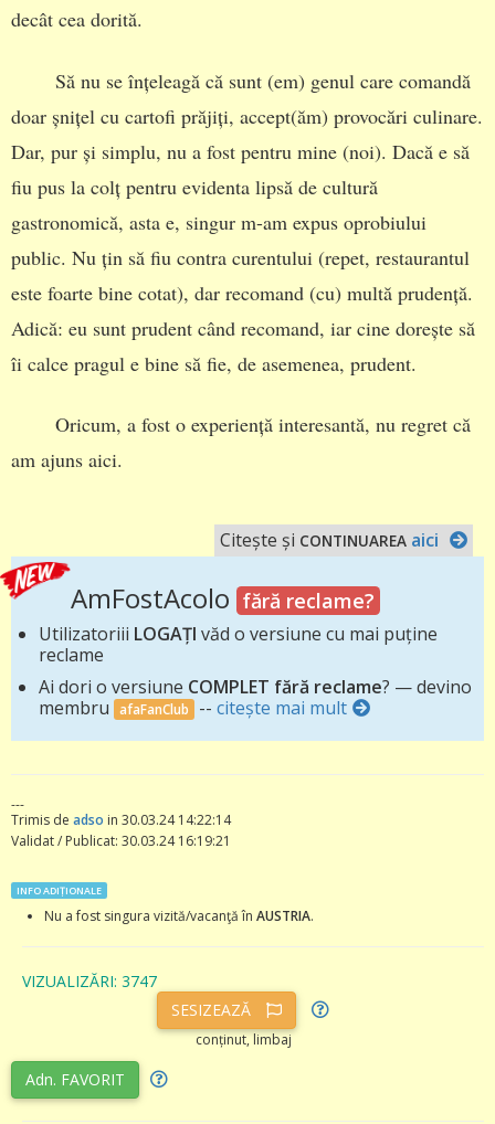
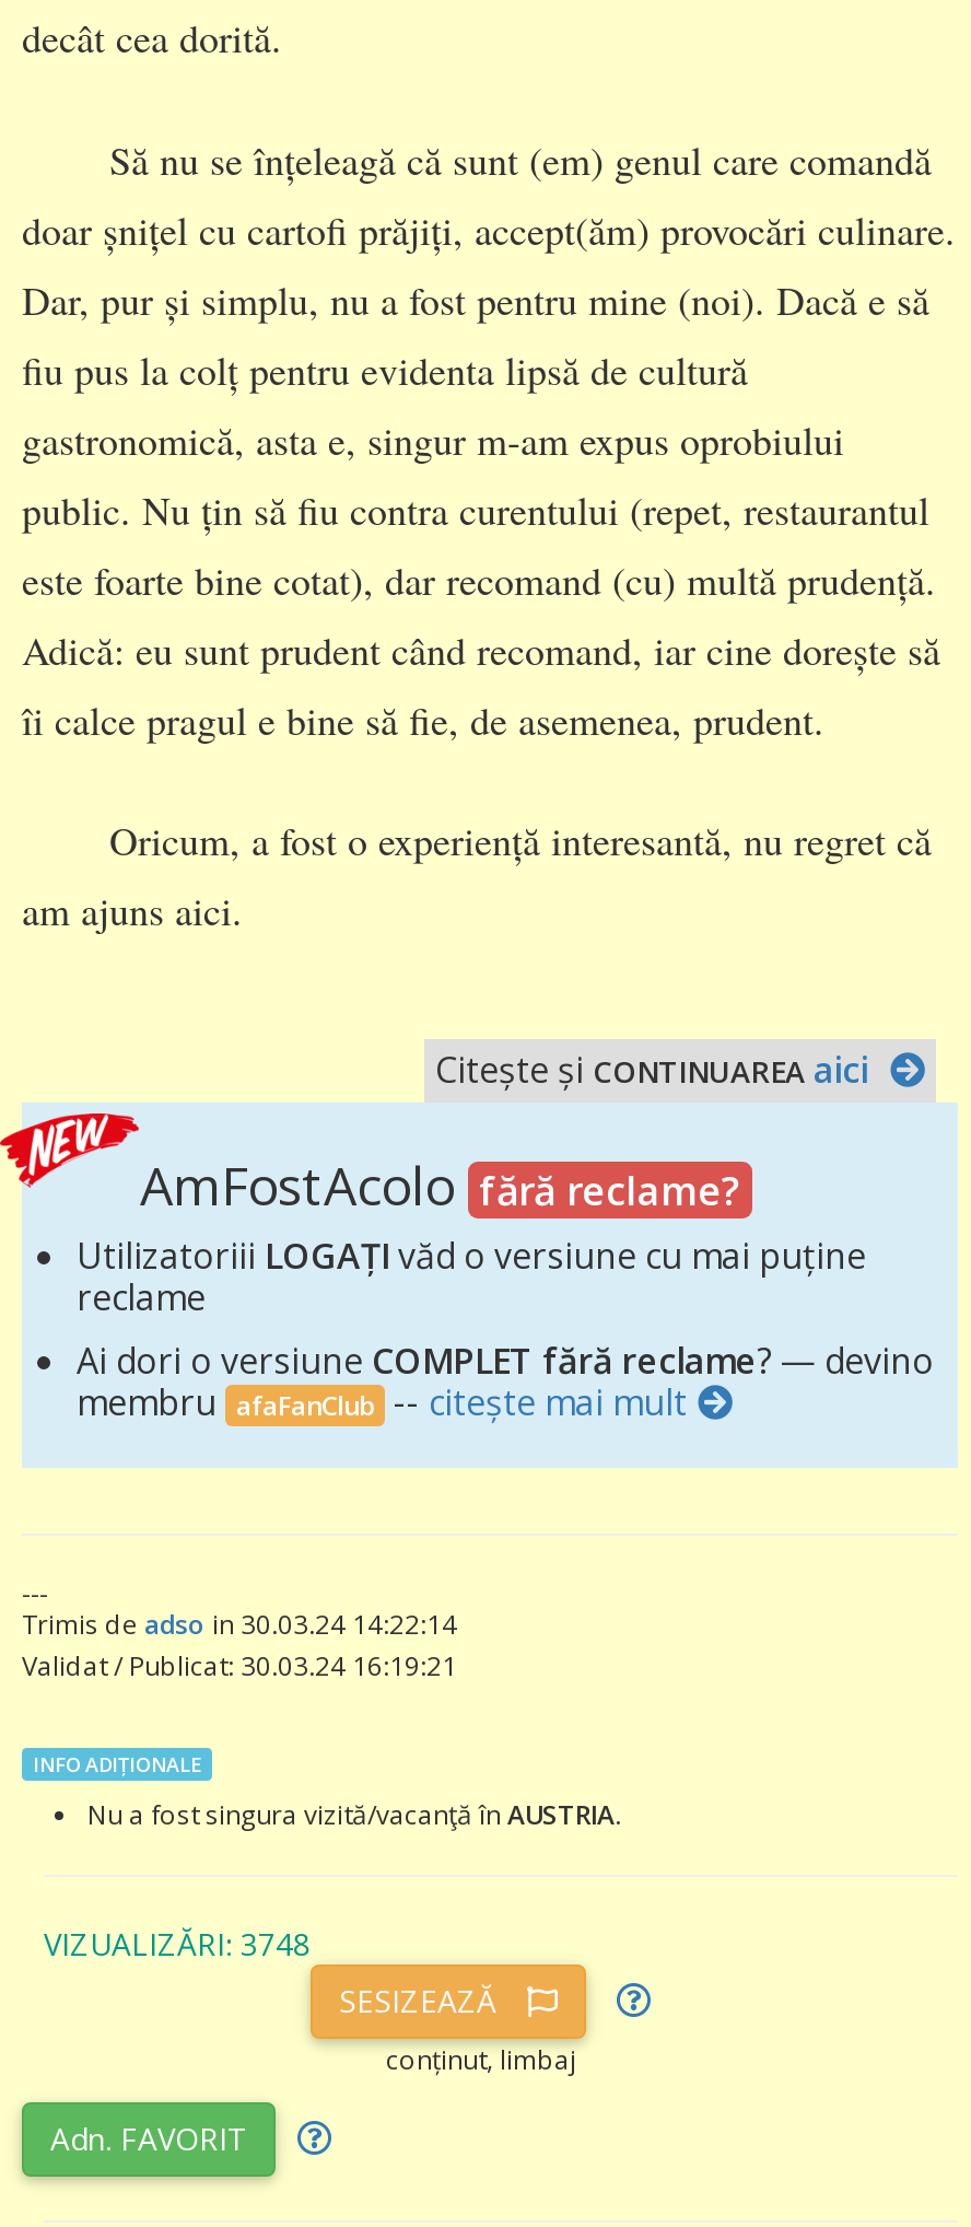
[22,971,157,992] VIZUALIZĂRI: 3747 -> [44,1924,311,1965] VIZUALIZĂRI: 3748

